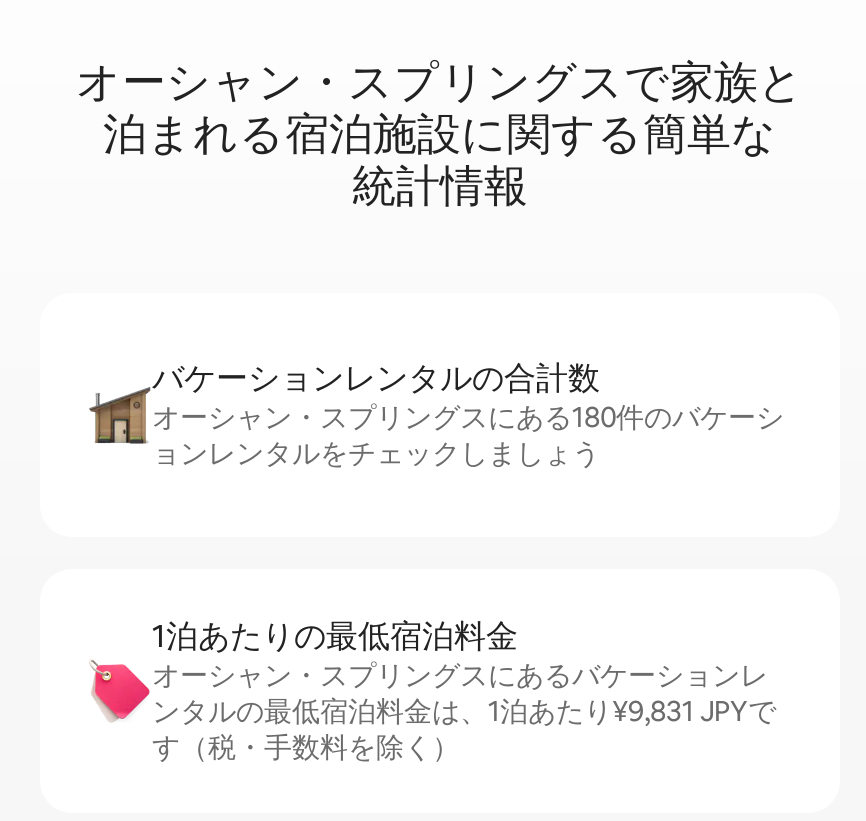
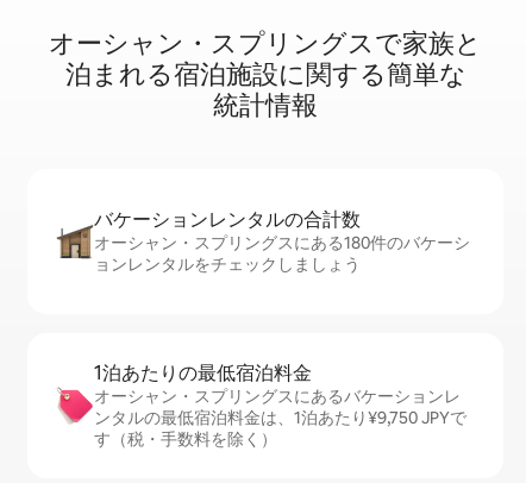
[152,693,776,729] ンタルの最低宿泊料金は、1泊あたり¥9,831 JPYで -> [94,407,466,428] ンタルの最低宿泊料金は、1泊あたり¥9,750 JPYで

